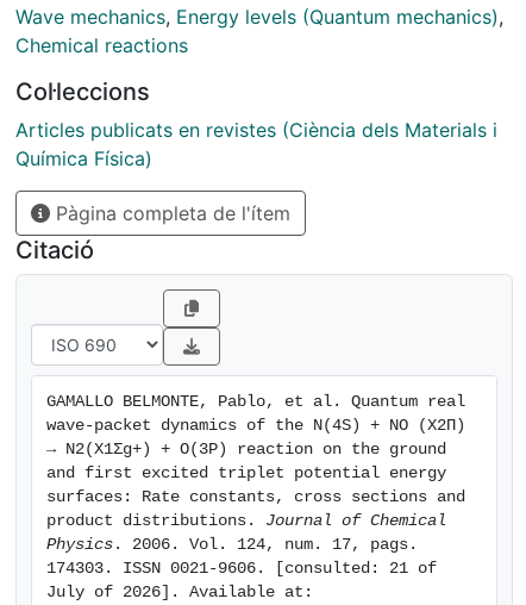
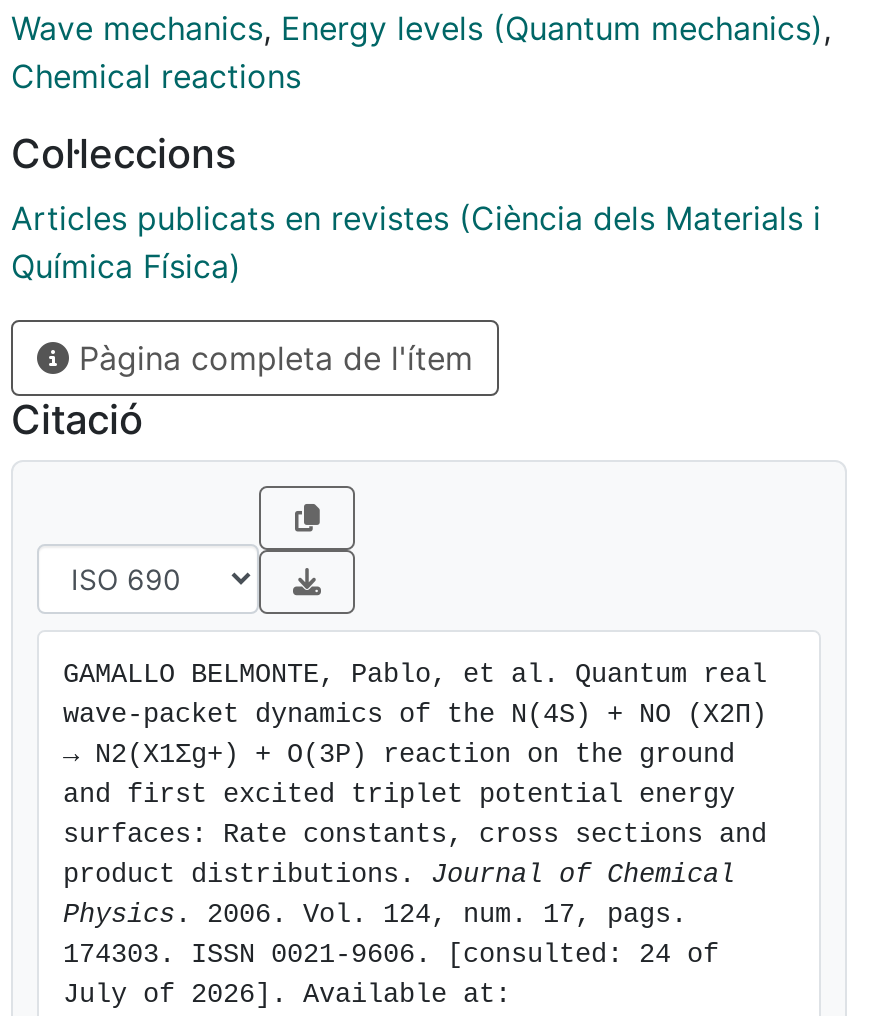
[46,560,437,578] 174303. ISSN 0021-9606. [consulted: 21 of -> [63,941,719,971] 174303. ISSN 0021-9606. [consulted: 24 of

